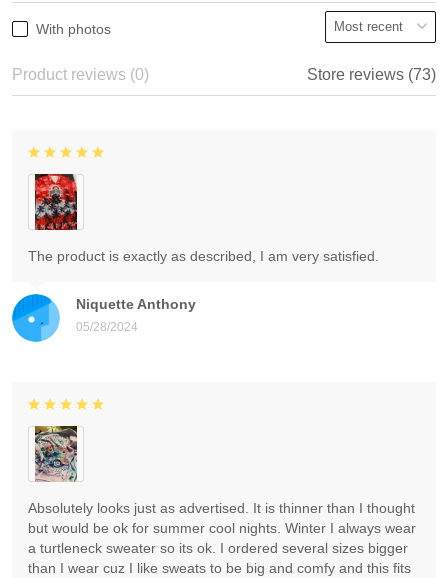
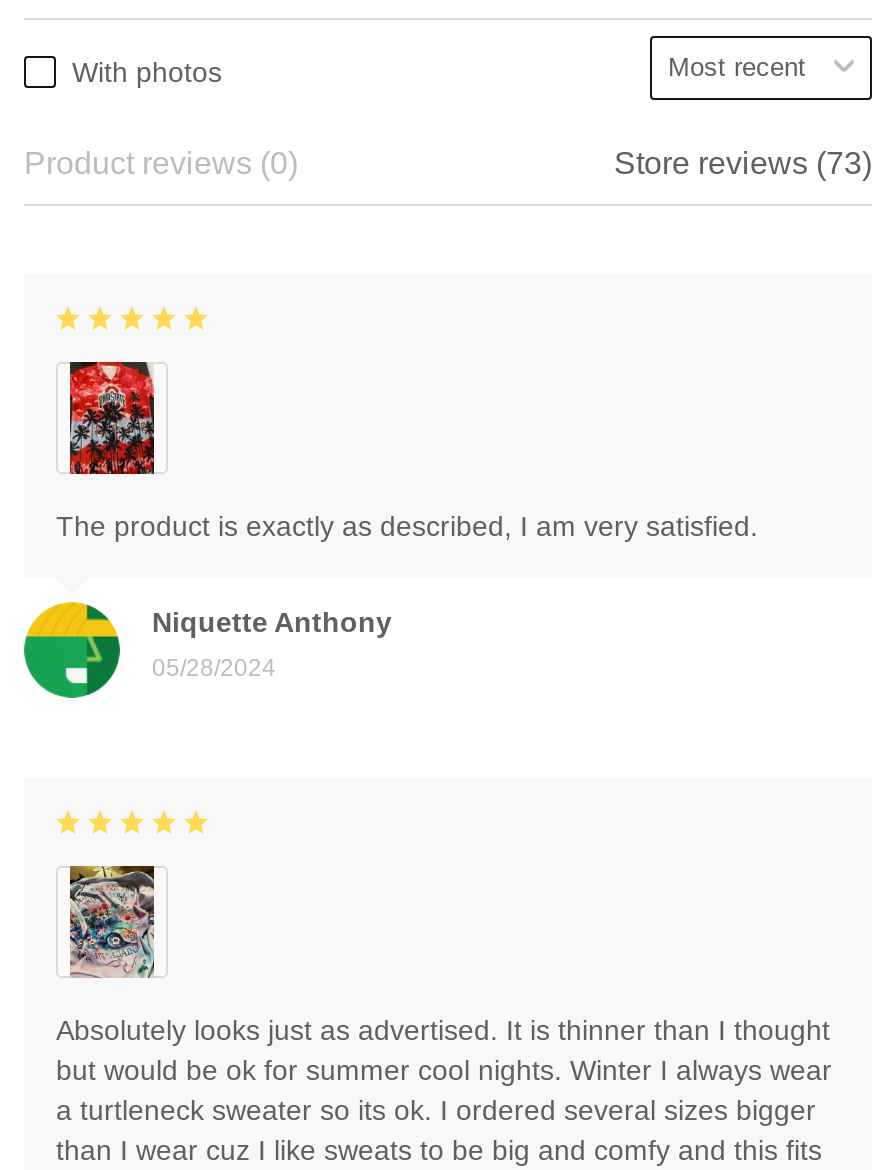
[11,293,61,343] [image] -> [22,600,122,700] [image]

